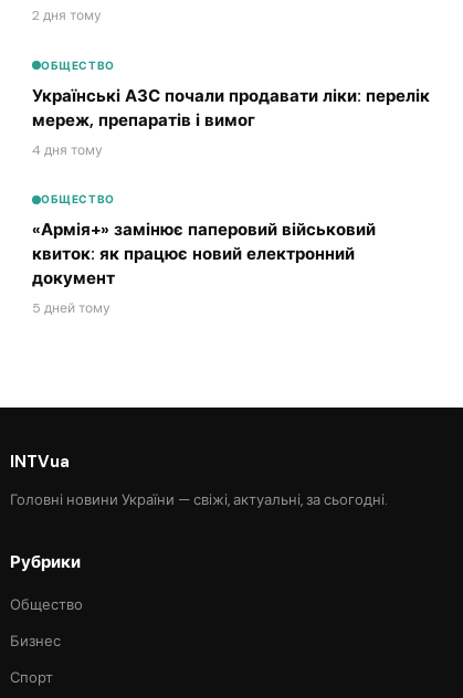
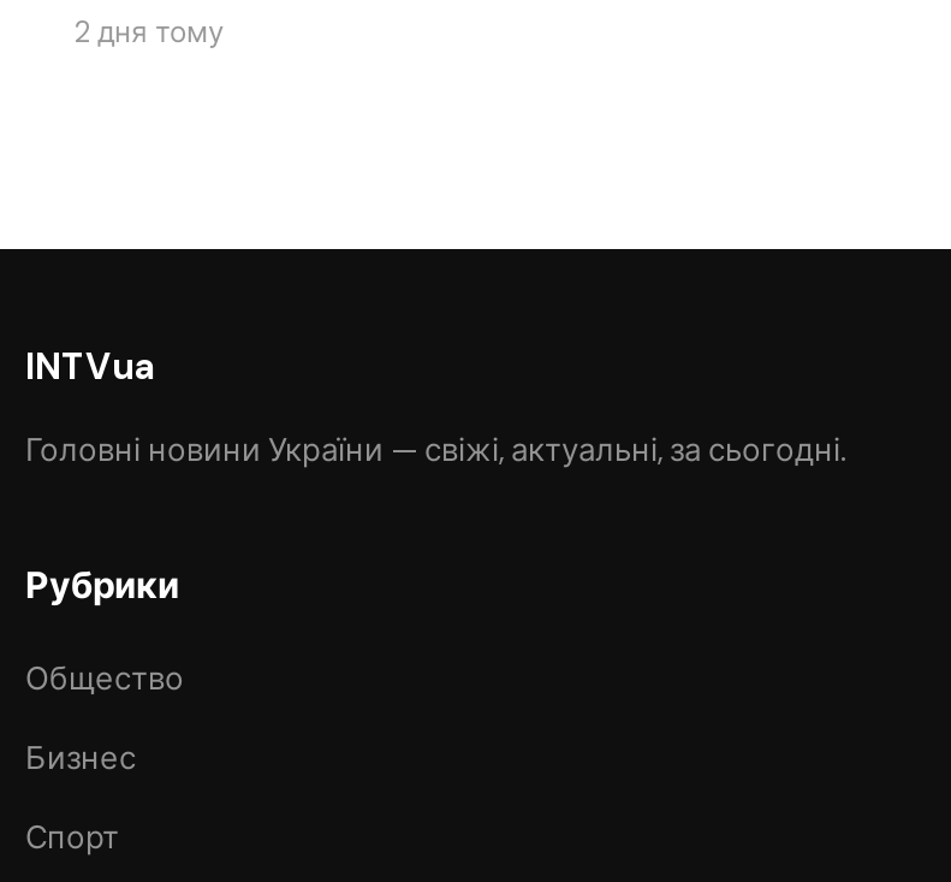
[32,58,430,317] ОБЩЕСТВО | Українські АЗС почали продавати ліки: перелік | мереж, препаратів і вимог | 4 дня тому | ОБЩЕСТВО | «Армія+» замінює паперовий військовий | квиток: як працює новий електронний | документ | 5 дней тому -> none

